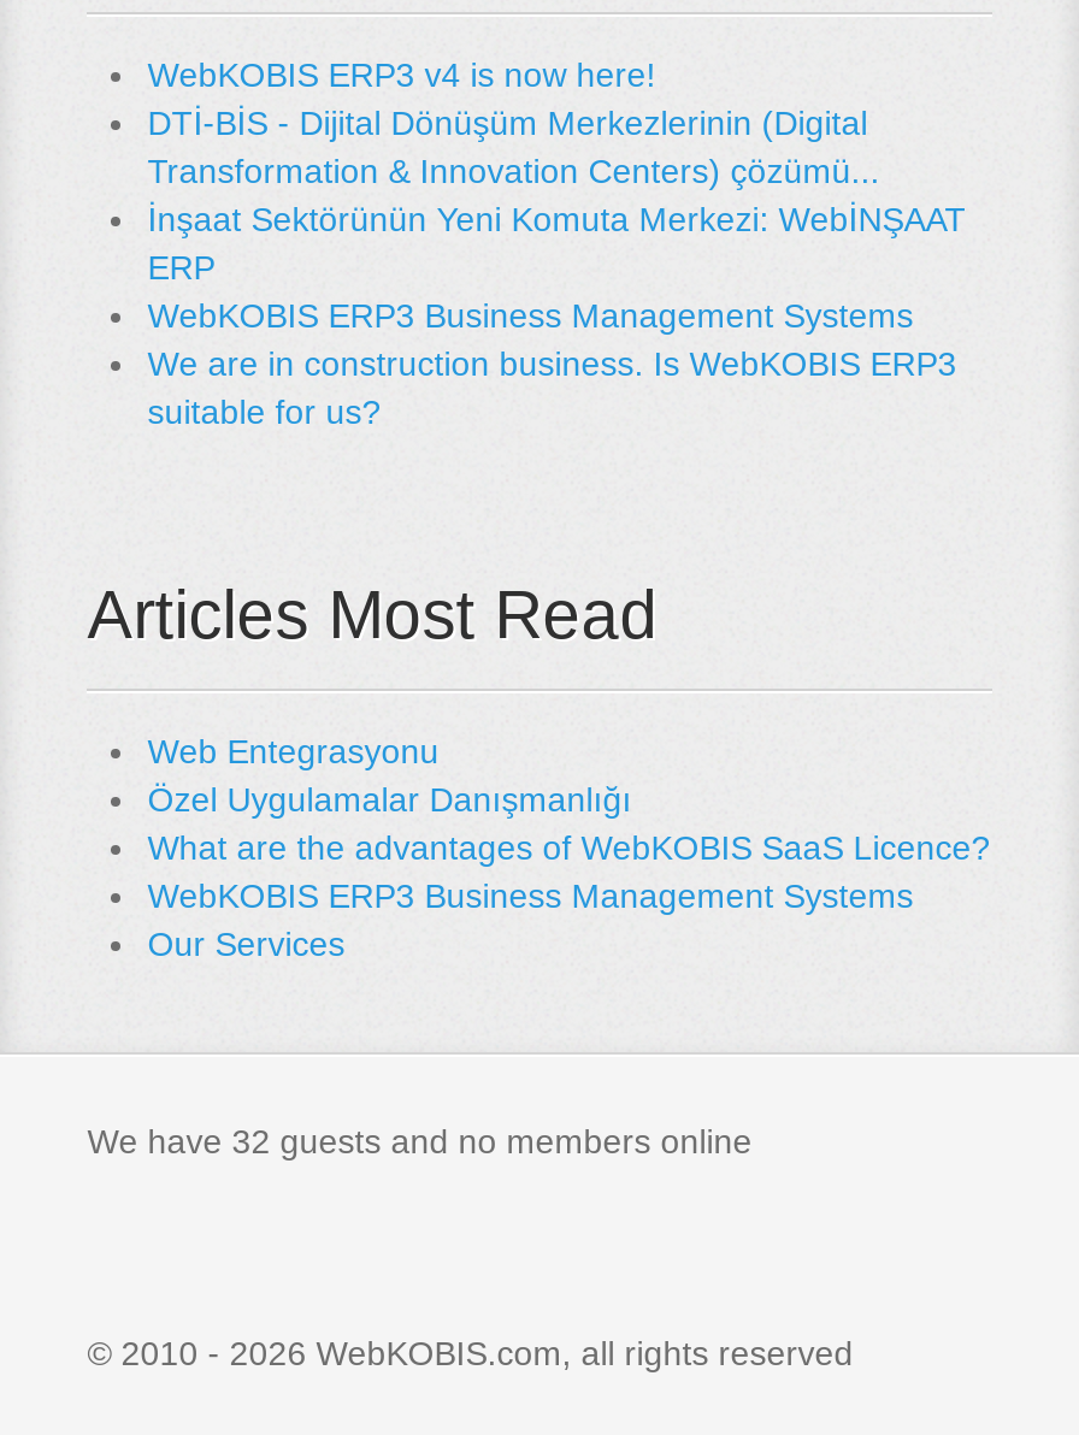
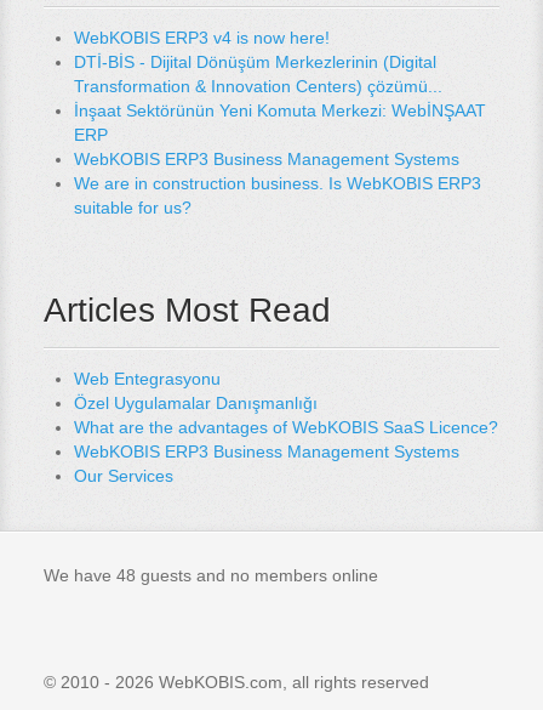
[87,1122,752,1161] We have 32 guests and no members online -> [44,566,378,585] We have 48 guests and no members online

